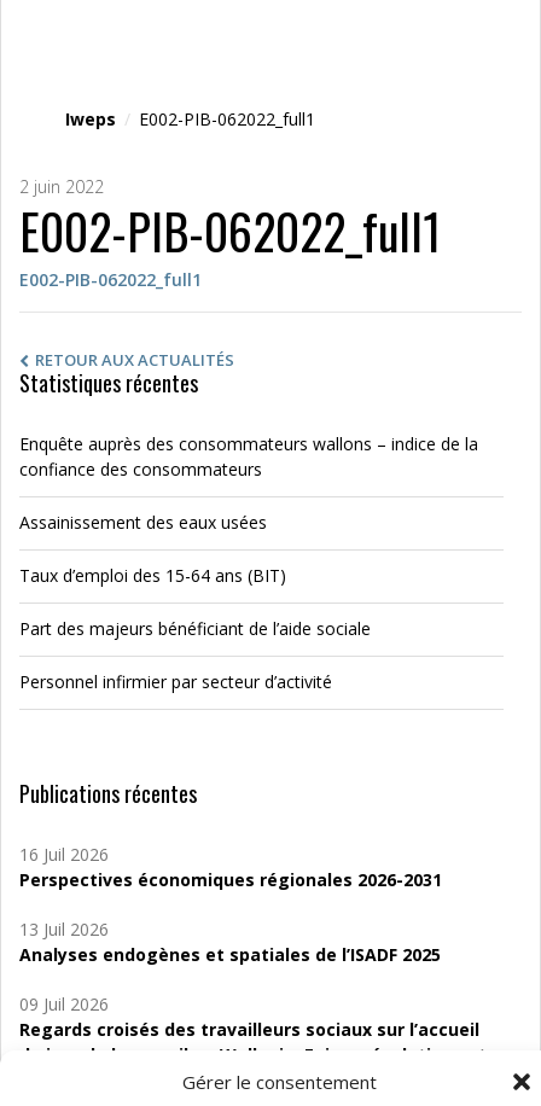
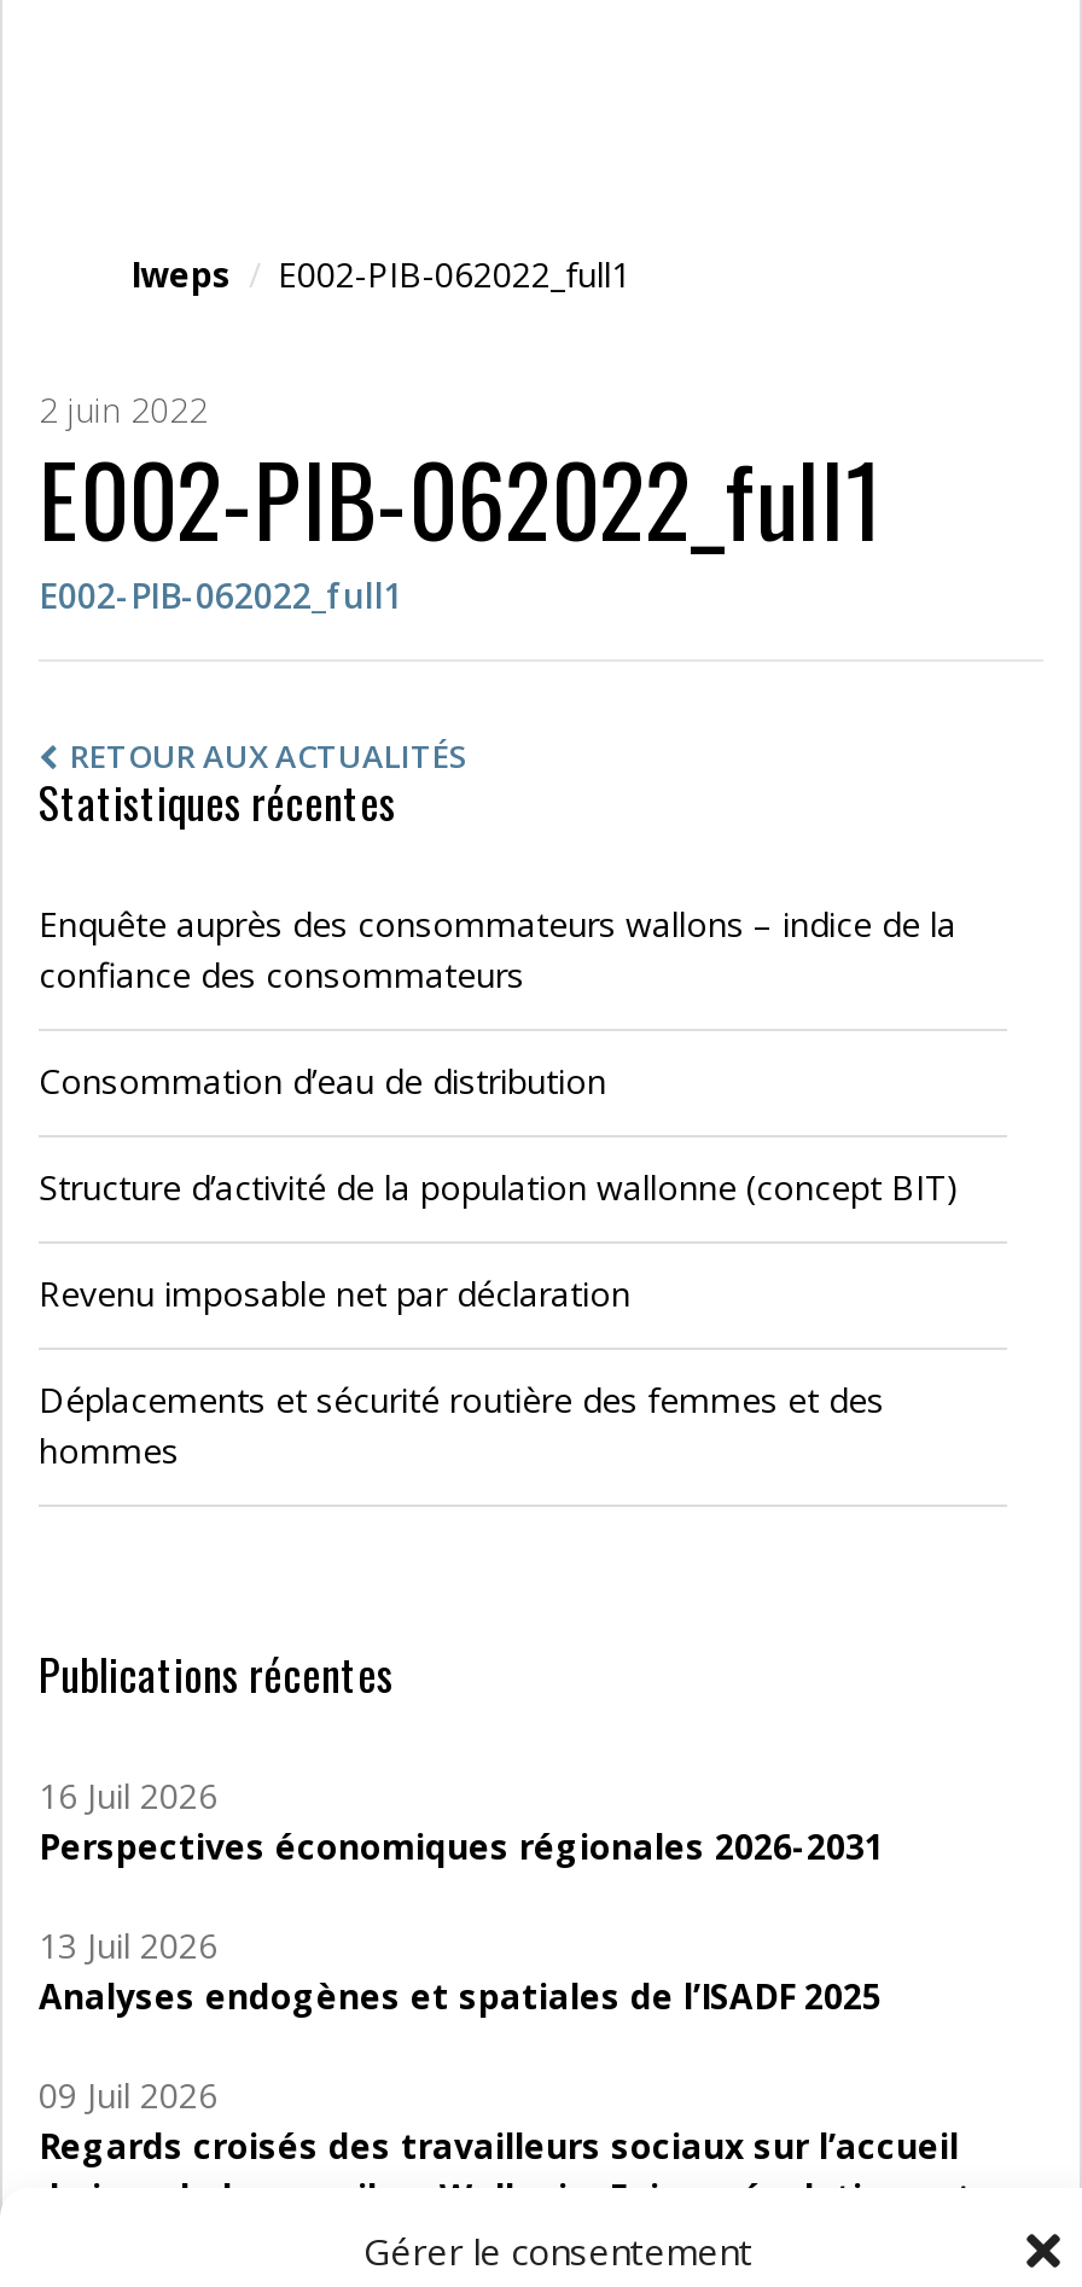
[19,511,267,534] Assainissement des eaux usées -> [39,1058,606,1104] Consommation d’eau de distribution
[19,564,286,587] Taux d’emploi des 15-64 ans (BIT) -> [39,1164,959,1210] Structure d’activité de la population wallonne (concept BIT)
[19,617,371,640] Part des majeurs bénéficiant de l’aide sociale -> [39,1270,630,1316] Revenu imposable net par déclaration
[19,670,332,693] Personnel infirmier par secteur d’activité -> [39,1377,884,1473] Déplacements et sécurité routière des femmes et des | hommes

